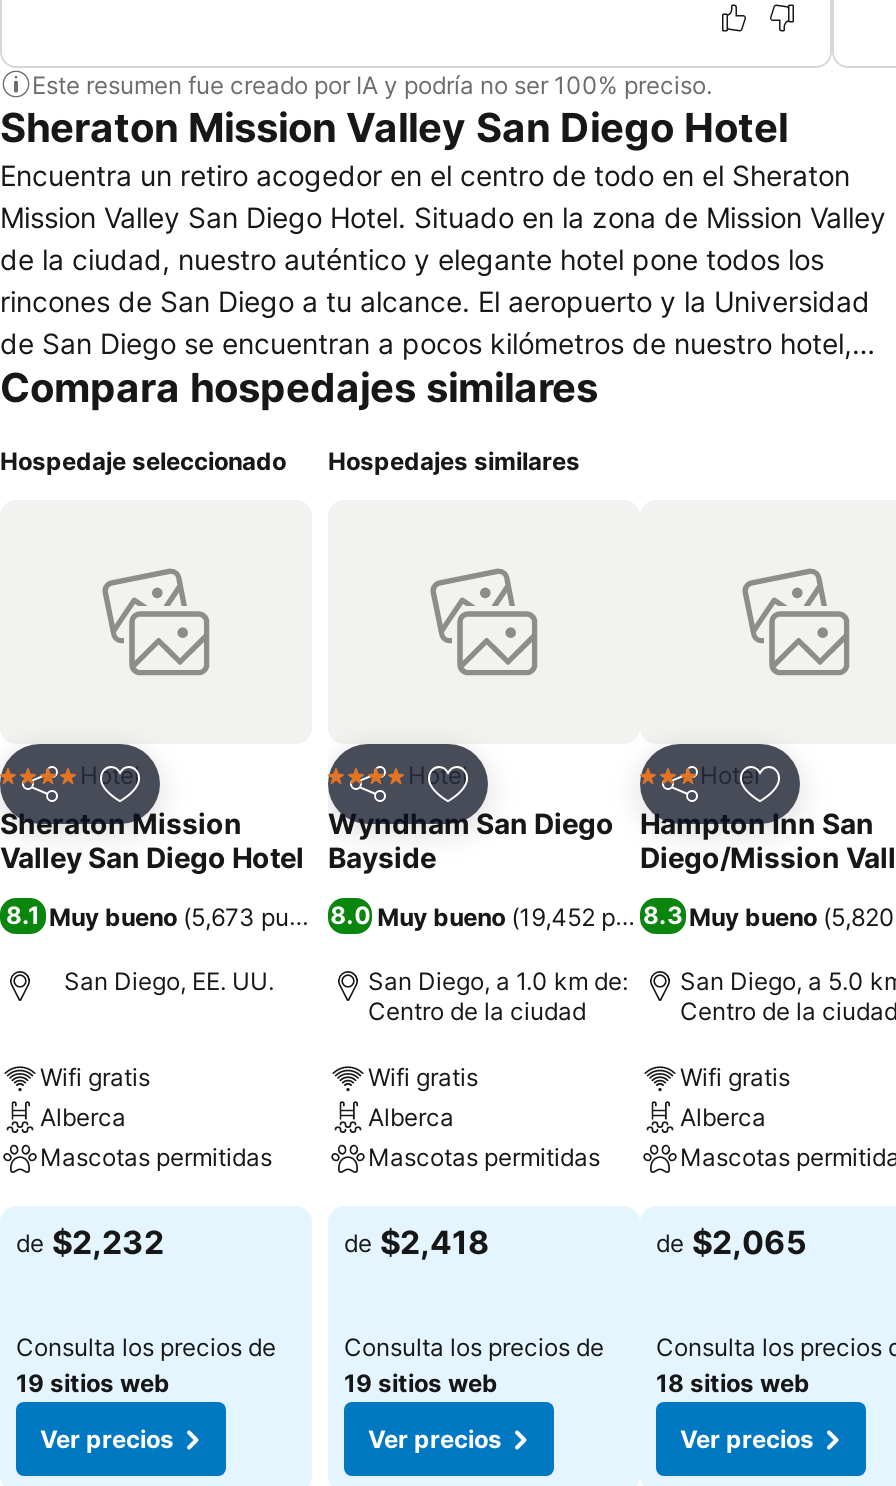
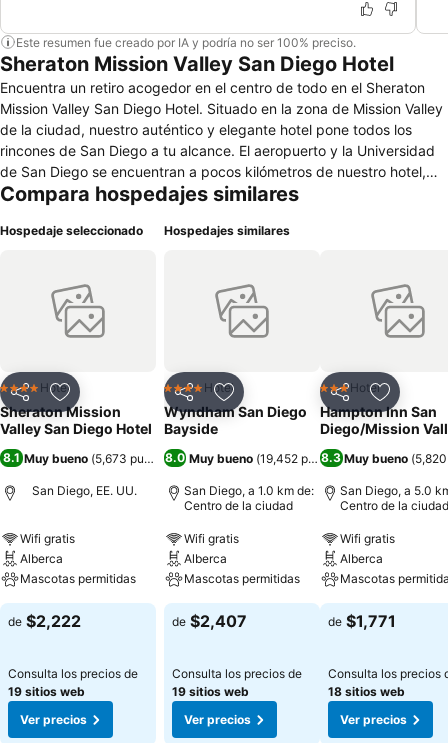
[16,1222,164,1262] de $2,232 -> [8,611,81,631] de $2,222
[344,1222,490,1262] de $2,418 -> [172,611,247,631] de $2,407
[656,1222,806,1262] de $2,065 -> [328,611,396,631] de $1,771

